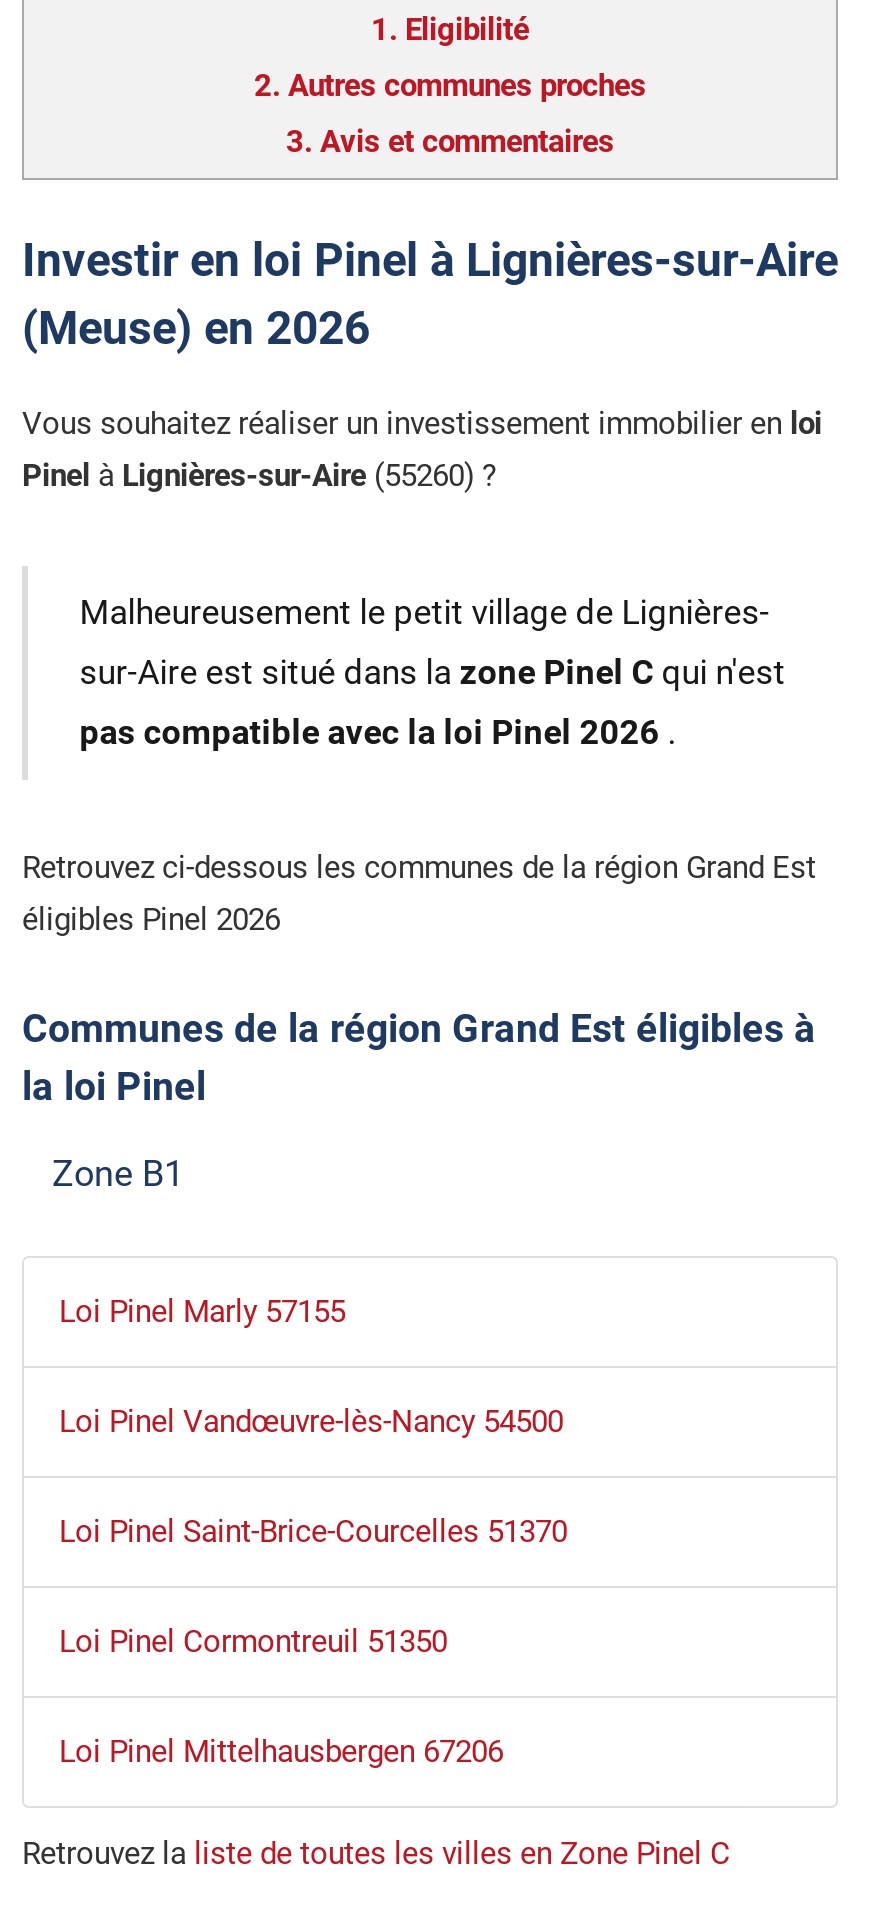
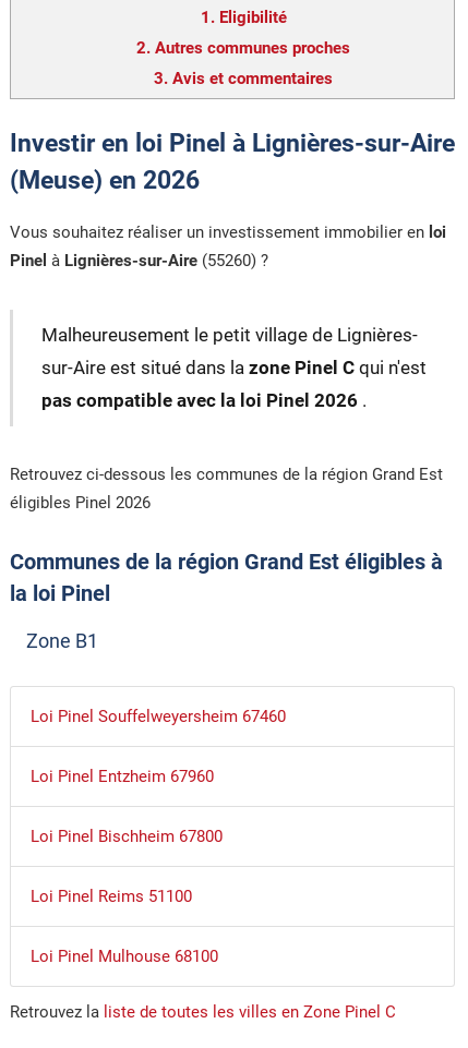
[59,1295,345,1331] Loi Pinel Marly 57155 -> [30,707,285,727] Loi Pinel Souffelweyersheim 67460
[59,1405,563,1441] Loi Pinel Vandœuvre-lès-Nancy 54500 -> [30,767,213,787] Loi Pinel Entzheim 67960
[59,1515,567,1551] Loi Pinel Saint-Brice-Courcelles 51370 -> [30,827,222,847] Loi Pinel Bischheim 67800
[59,1625,447,1661] Loi Pinel Cormontreuil 51350 -> [30,887,191,907] Loi Pinel Reims 51100
[59,1735,503,1771] Loi Pinel Mittelhausbergen 67206 -> [30,947,218,967] Loi Pinel Mulhouse 68100

